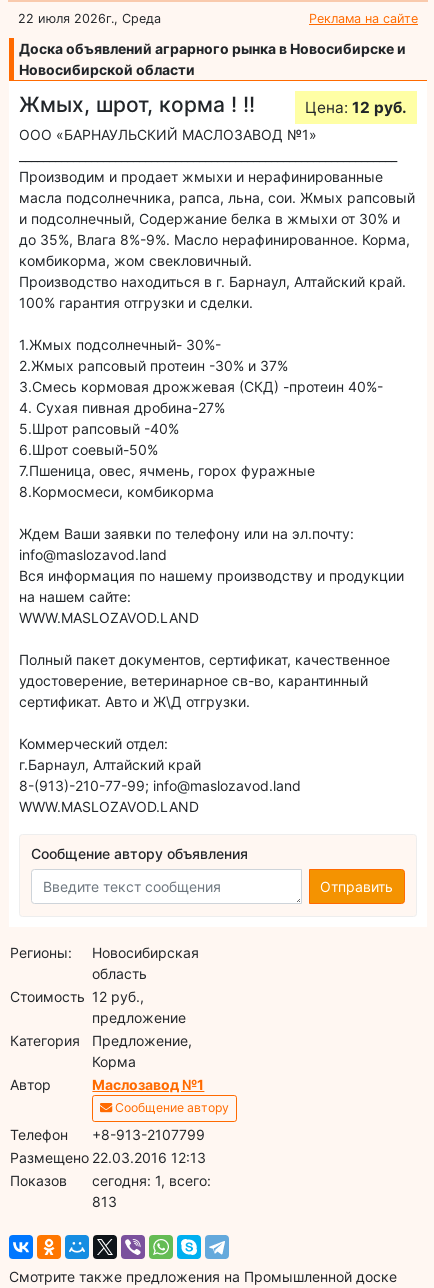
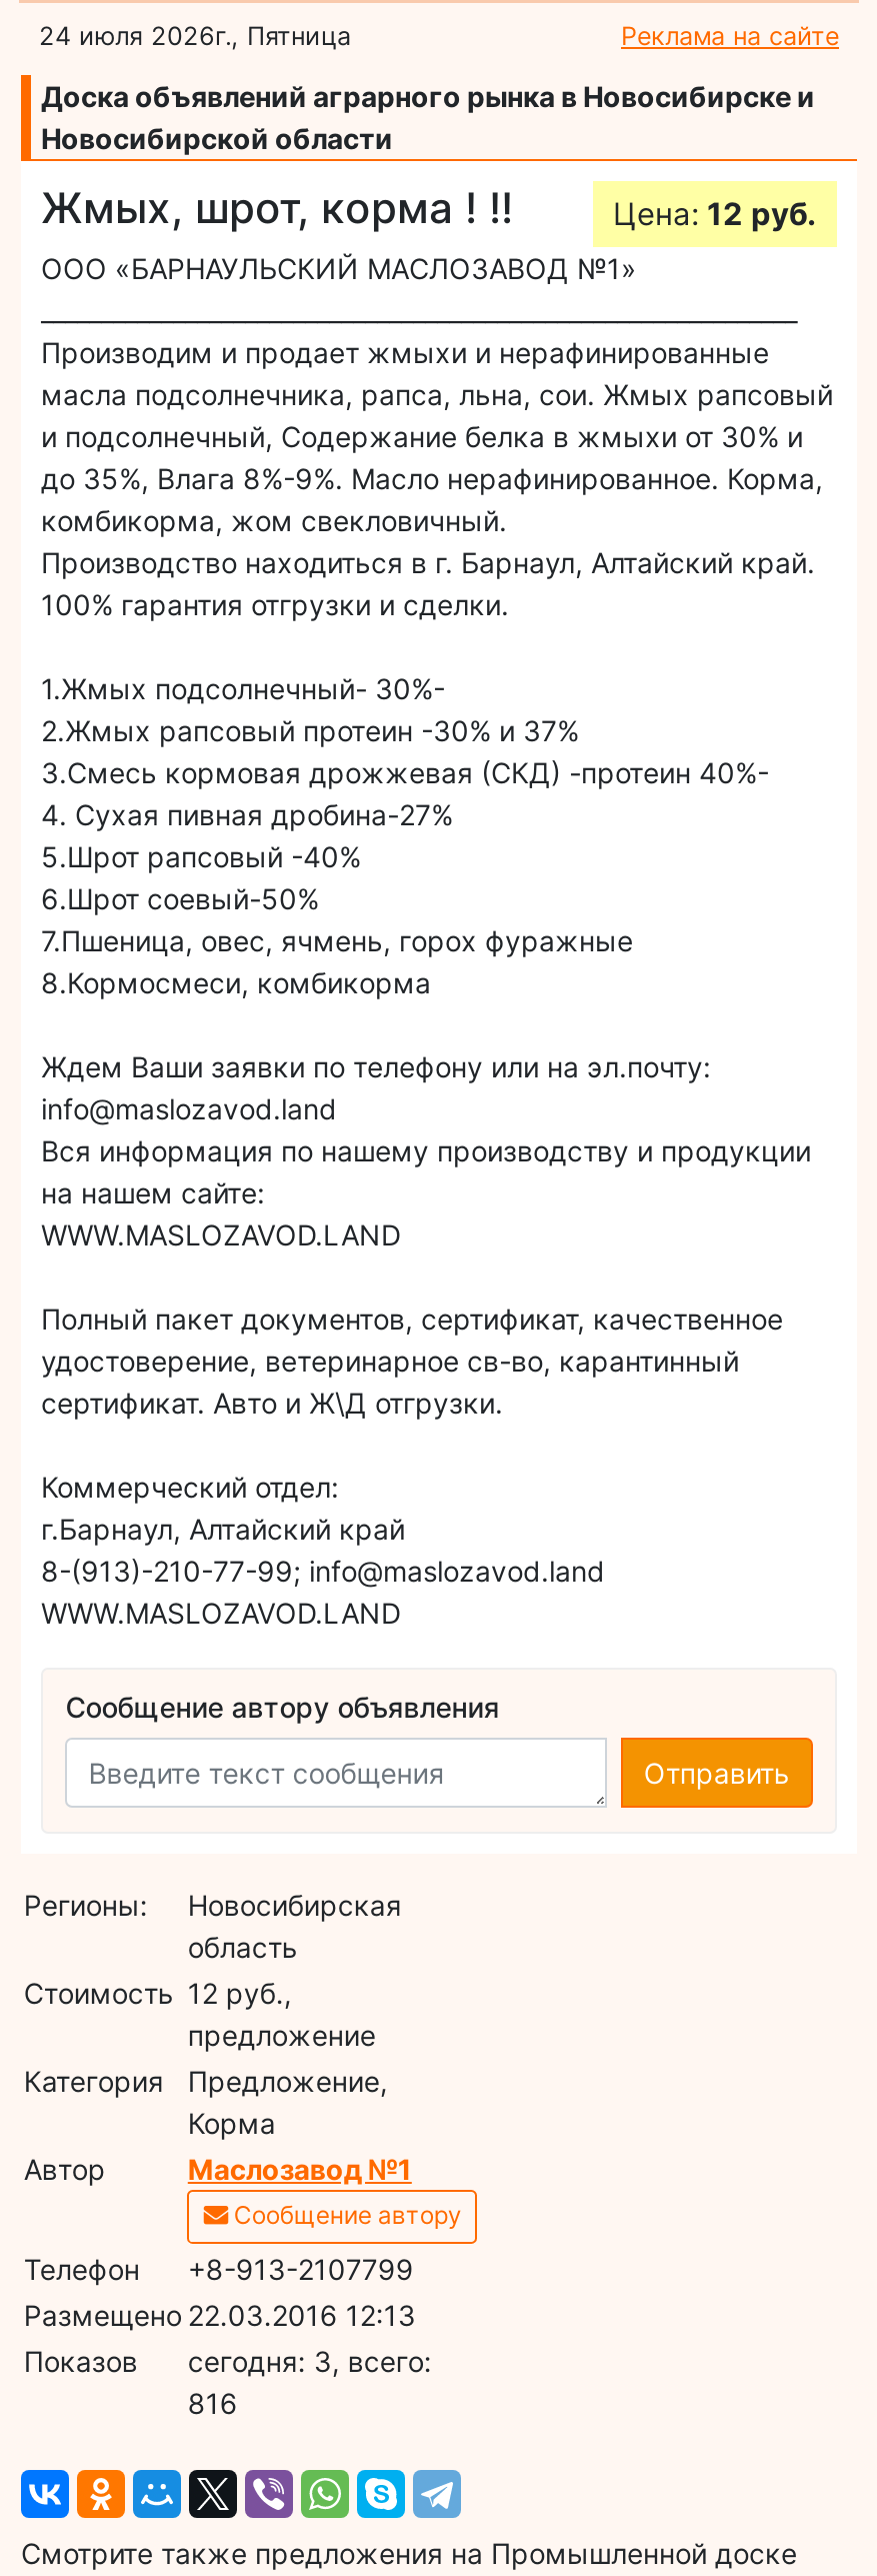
[18,11,161,26] 22 июля 2026г., Среда -> [39,20,351,50] 24 июля 2026г., Пятница
[92,1172,211,1189] cегодня: 1, всего: -> [188,2343,432,2377] cегодня: 3, всего:
[92,1193,117,1210] 813 -> [188,2385,238,2419] 816

